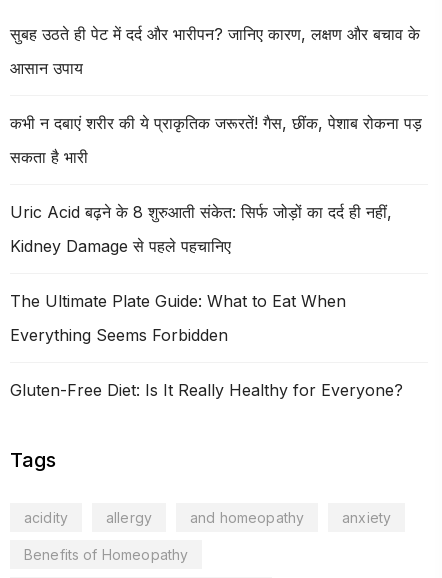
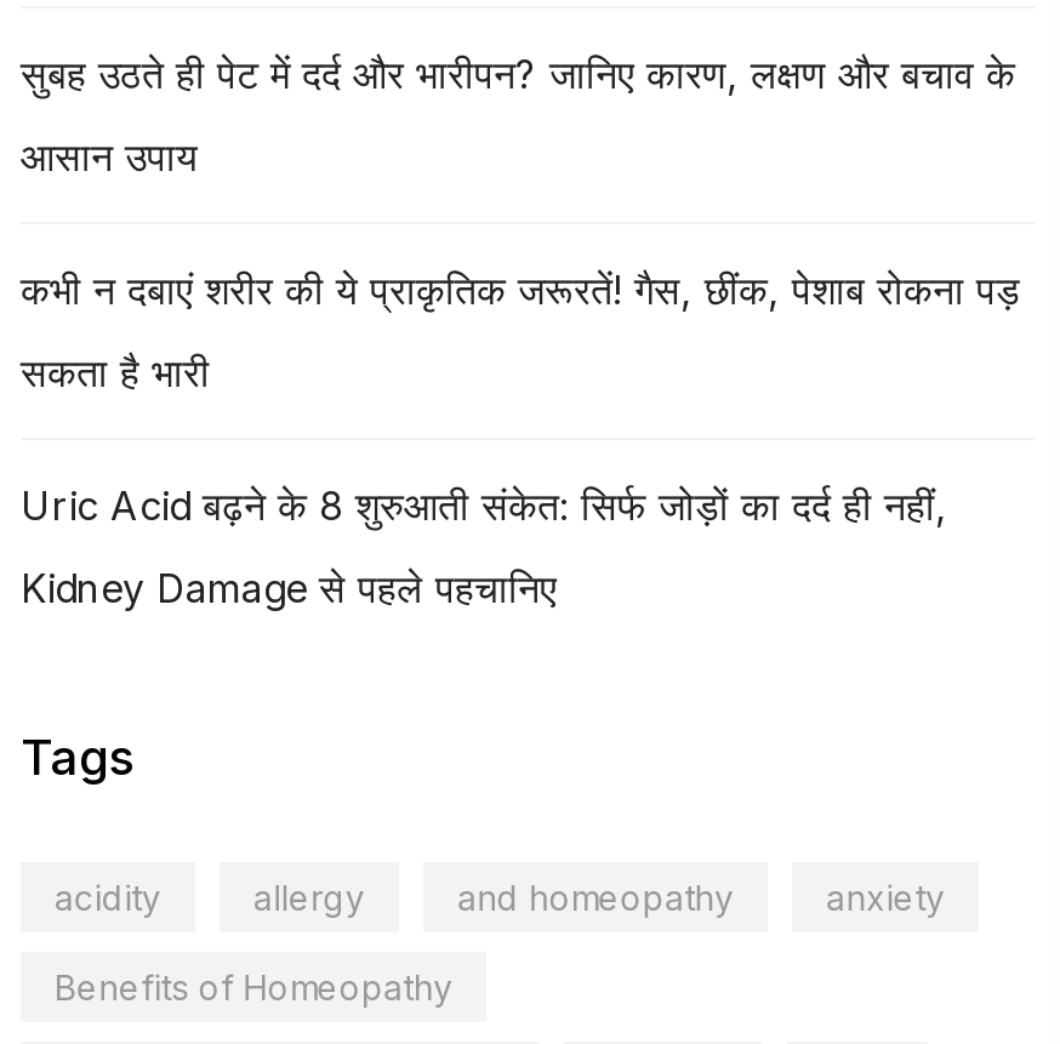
[10,291,403,400] The Ultimate Plate Guide: What to Eat When | Everything Seems Forbidden | Gluten-Free Diet: Is It Really Healthy for Everyone? -> none

